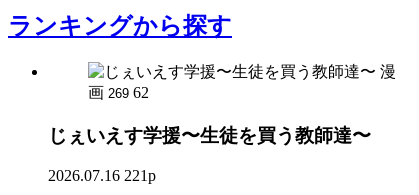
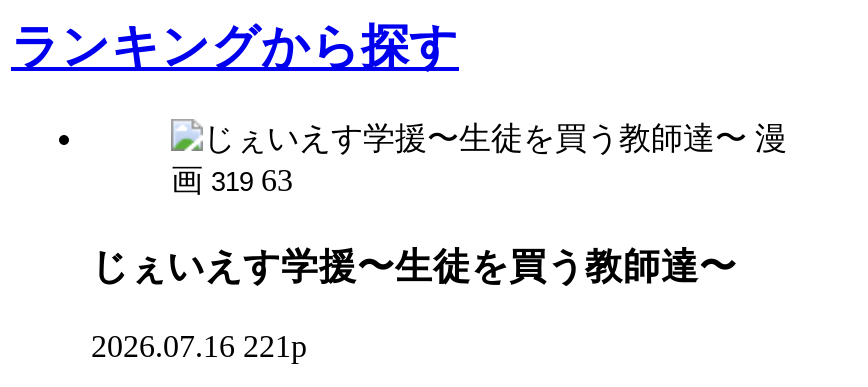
[88,84,149,101] 画 269 62 -> [171,163,293,197] 画 319 63

